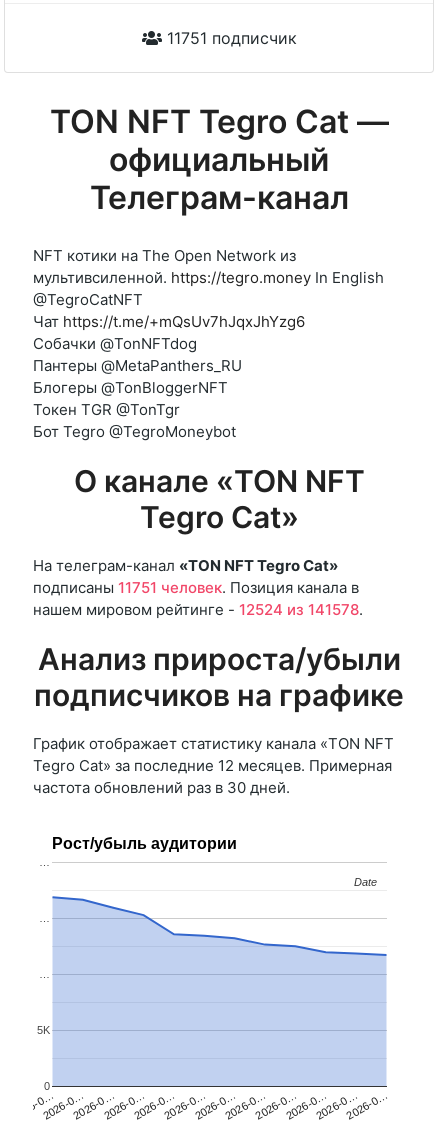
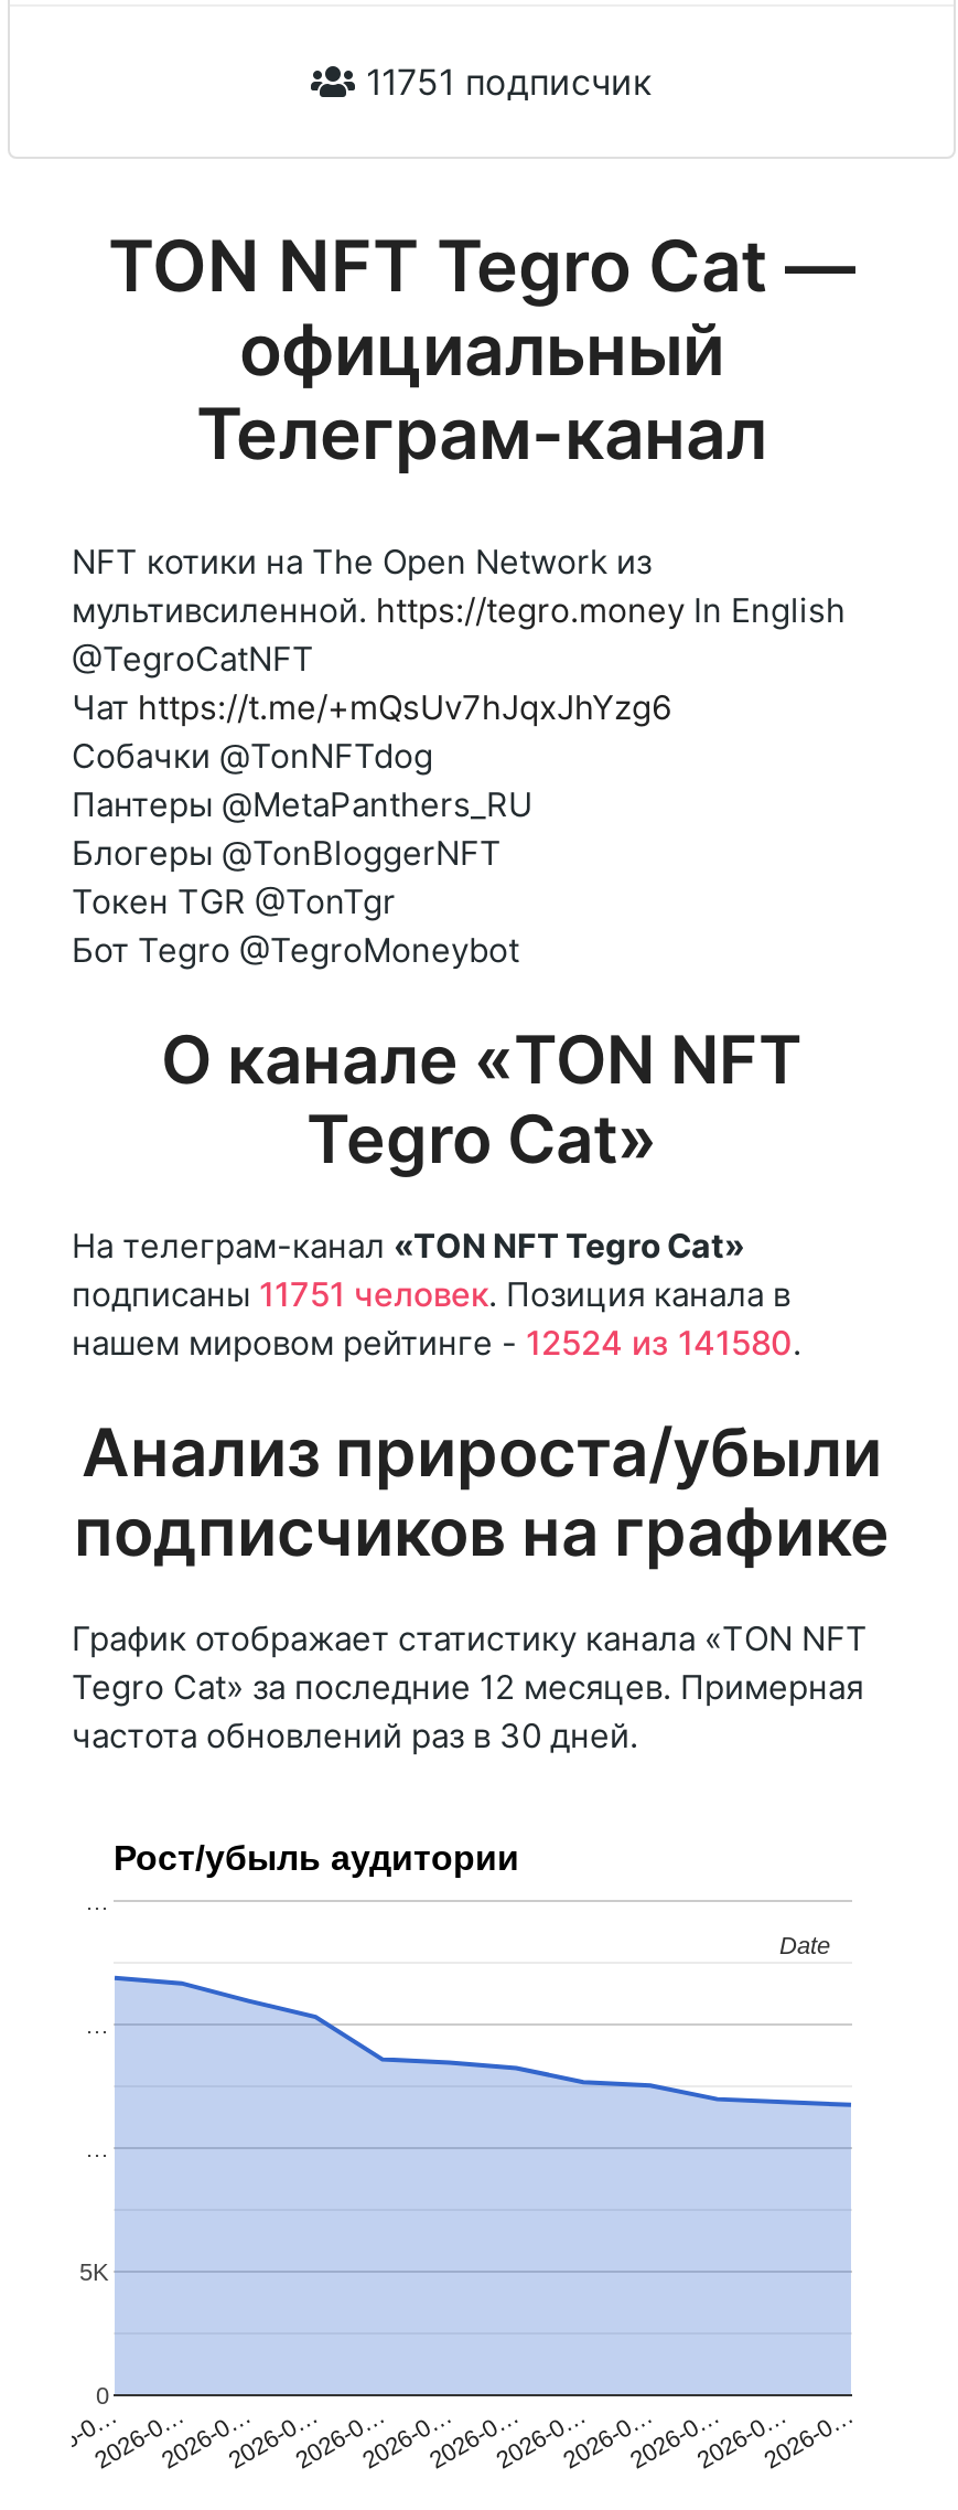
[33,600,363,619] нашем мировом рейтинге - 12524 из 141578. -> [72,1323,801,1365] нашем мировом рейтинге - 12524 из 141580.

